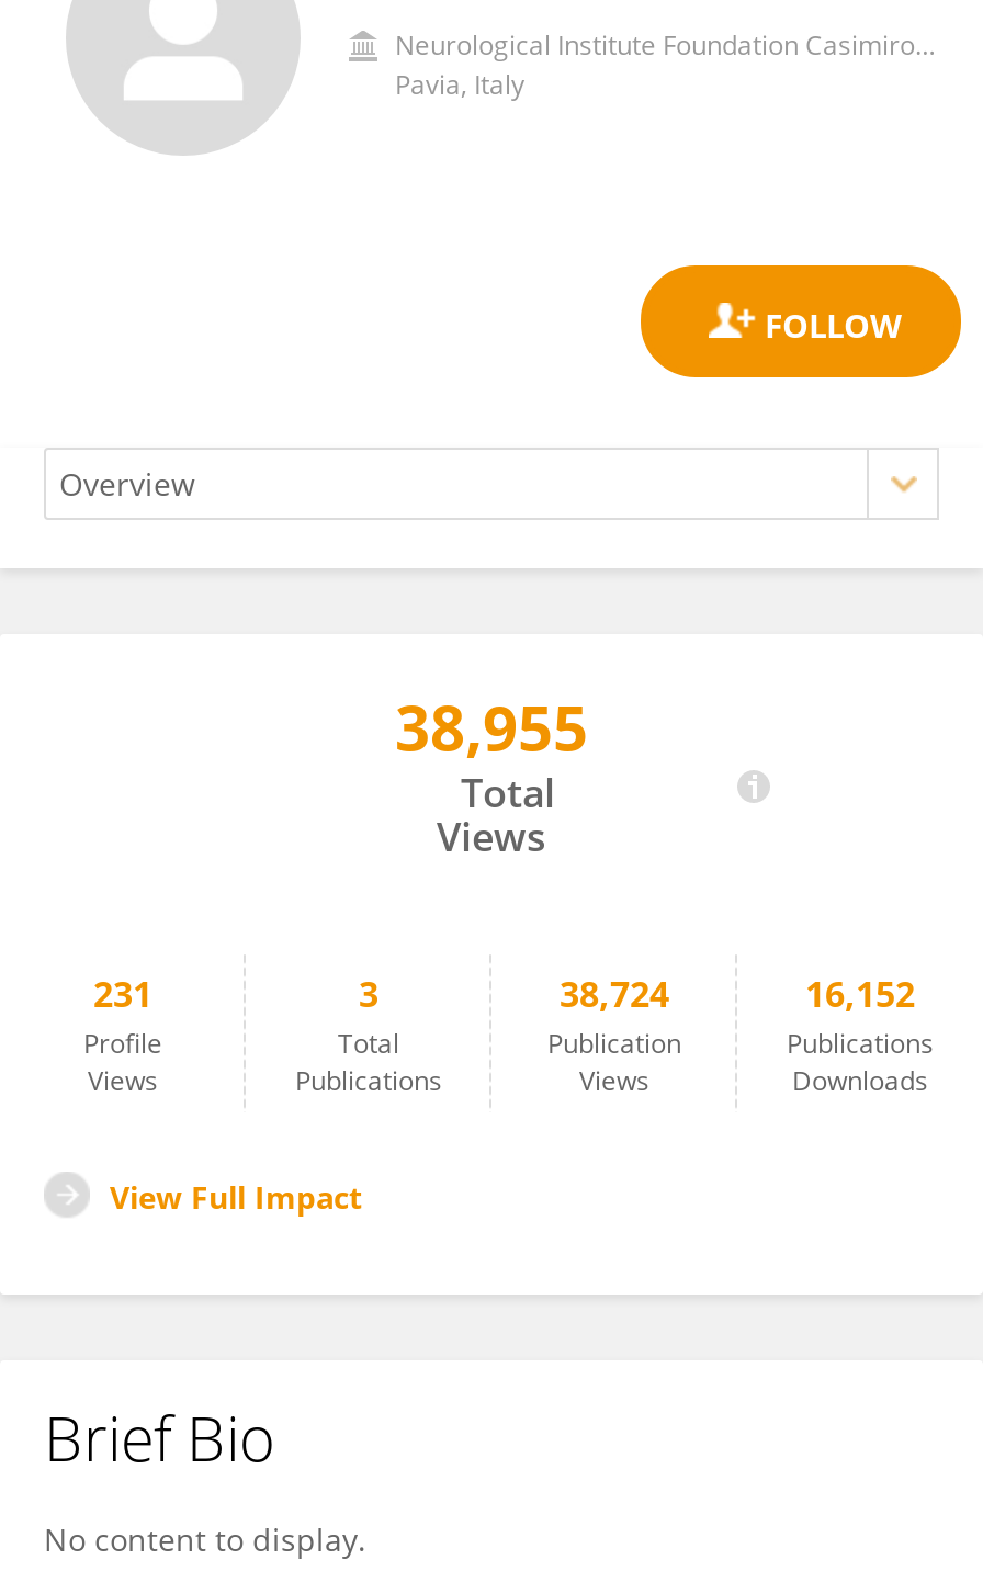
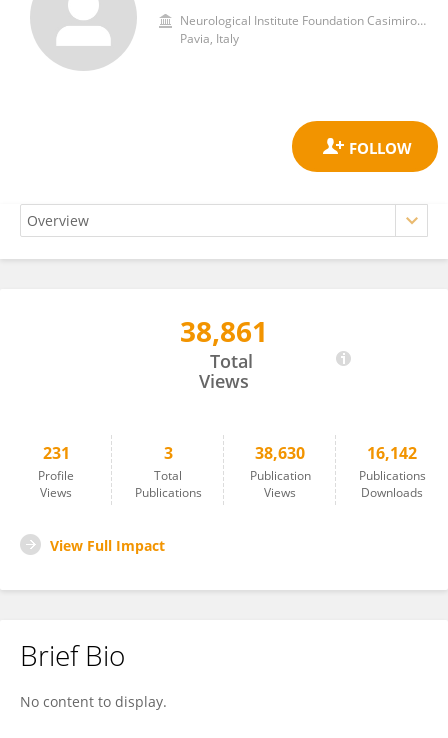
[395,685,588,768] 38,955 -> [180,312,268,350] 38,861
[560,970,669,1018] 38,724 -> [255,442,305,464] 38,630
[805,970,915,1018] 16,152 -> [367,442,417,464] 16,142

